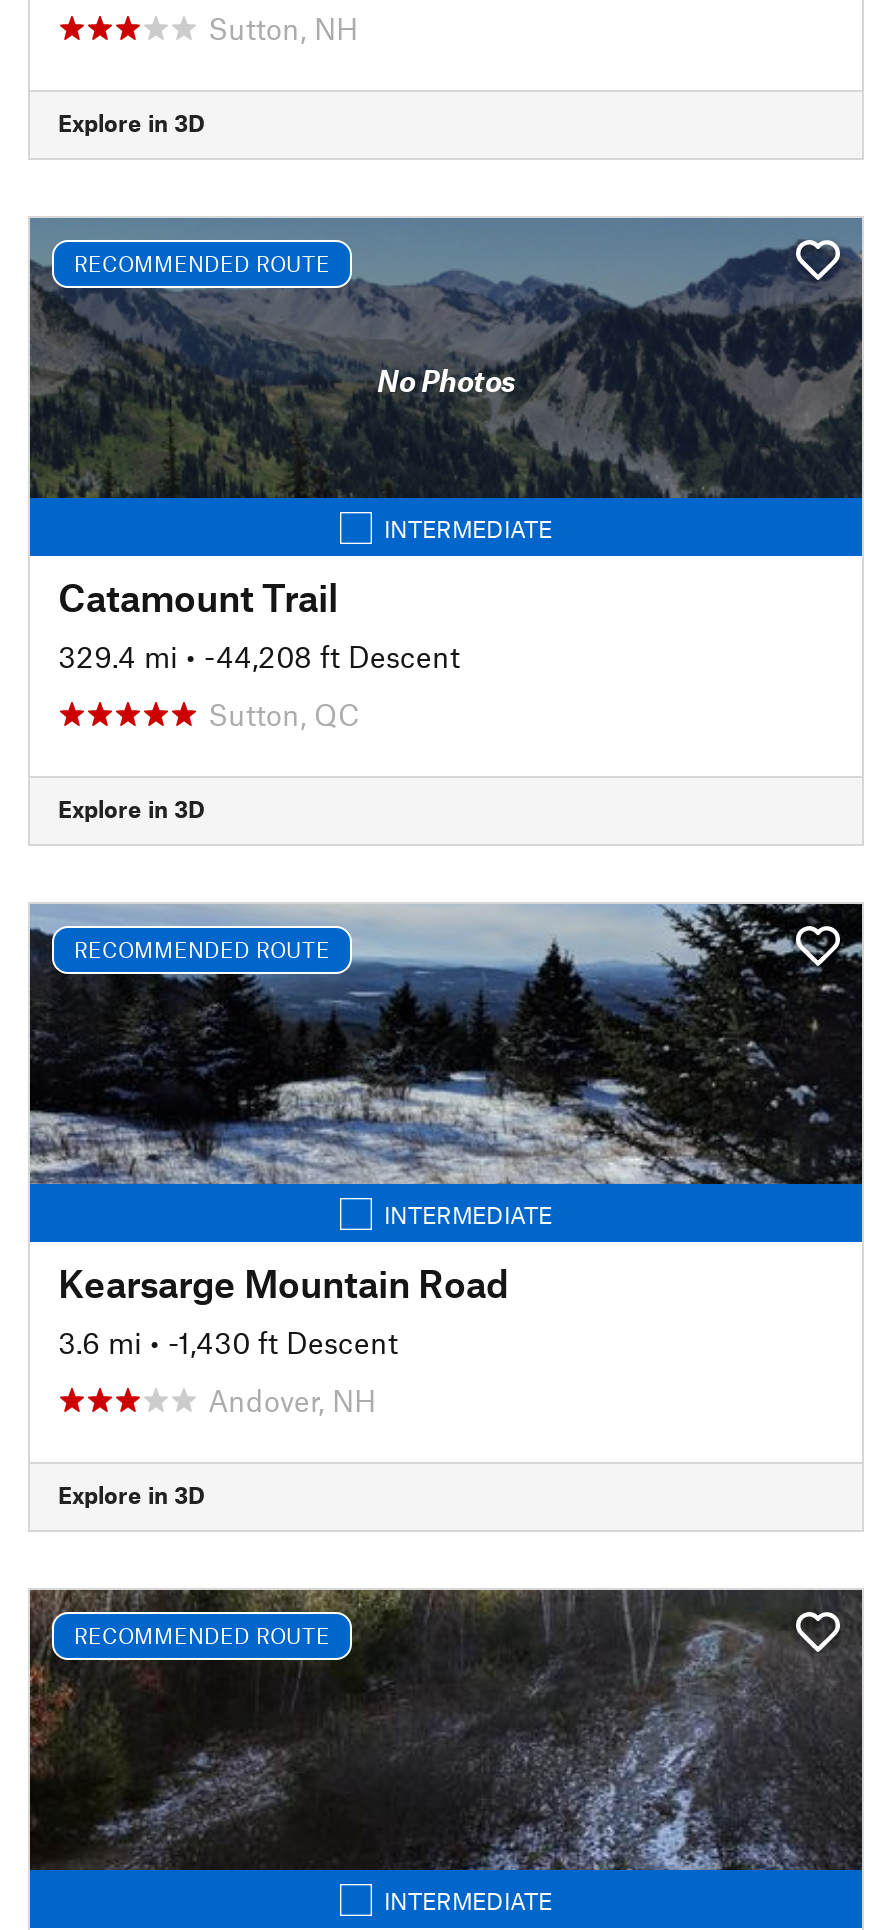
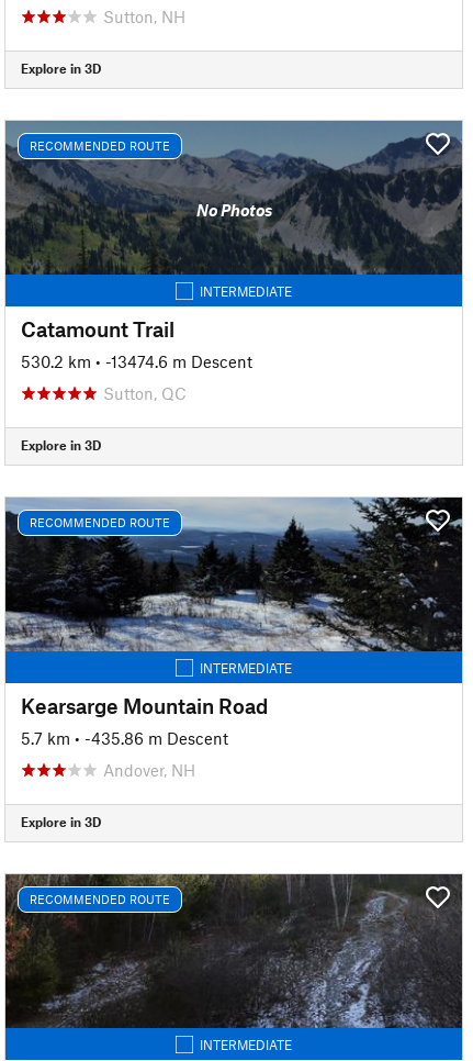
[58,637,460,673] 329.4 mi • -44,208 ft Descent -> [21,351,252,371] 530.2 km • -13474.6 m Descent
[58,1323,398,1359] 3.6 mi • -1,430 ft Descent -> [21,728,228,747] 5.7 km • -435.86 m Descent

